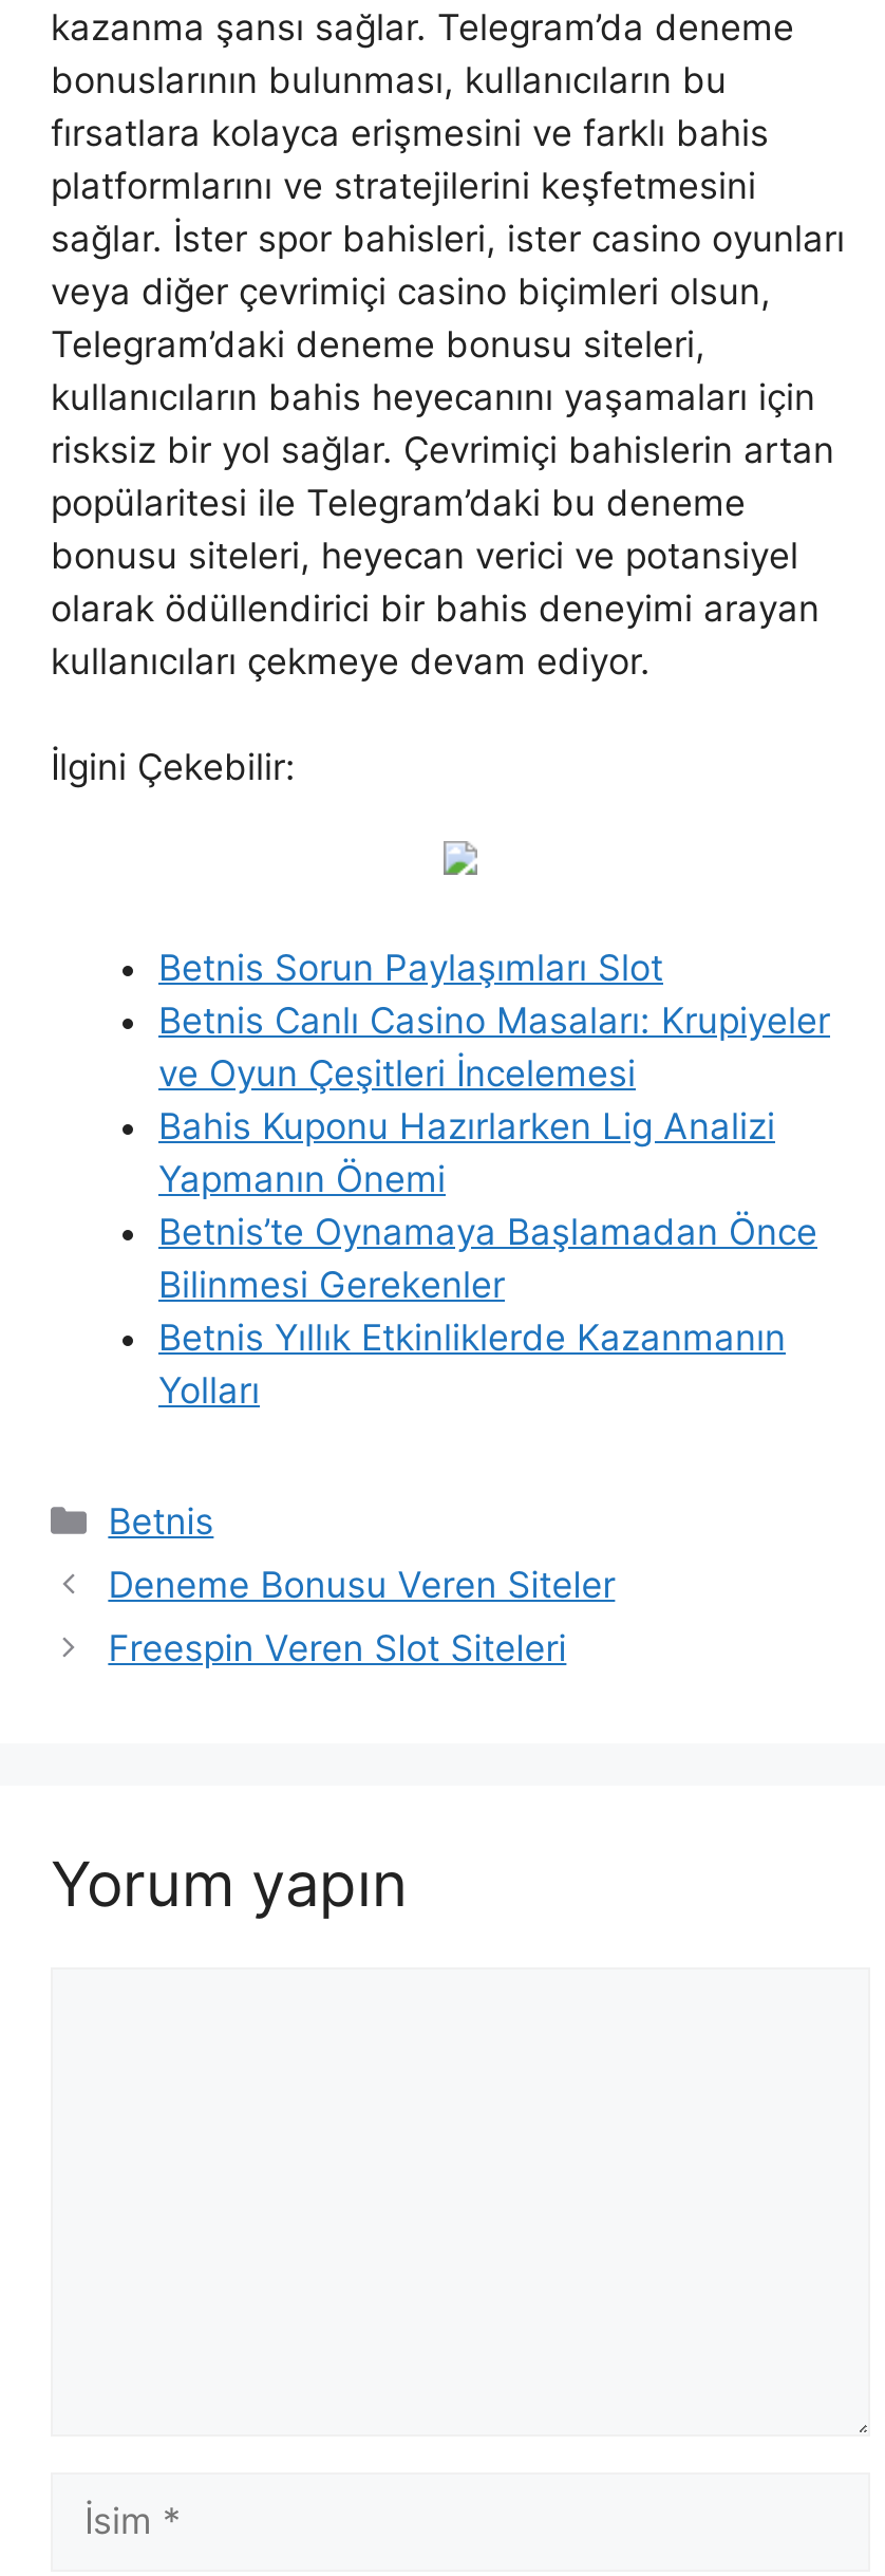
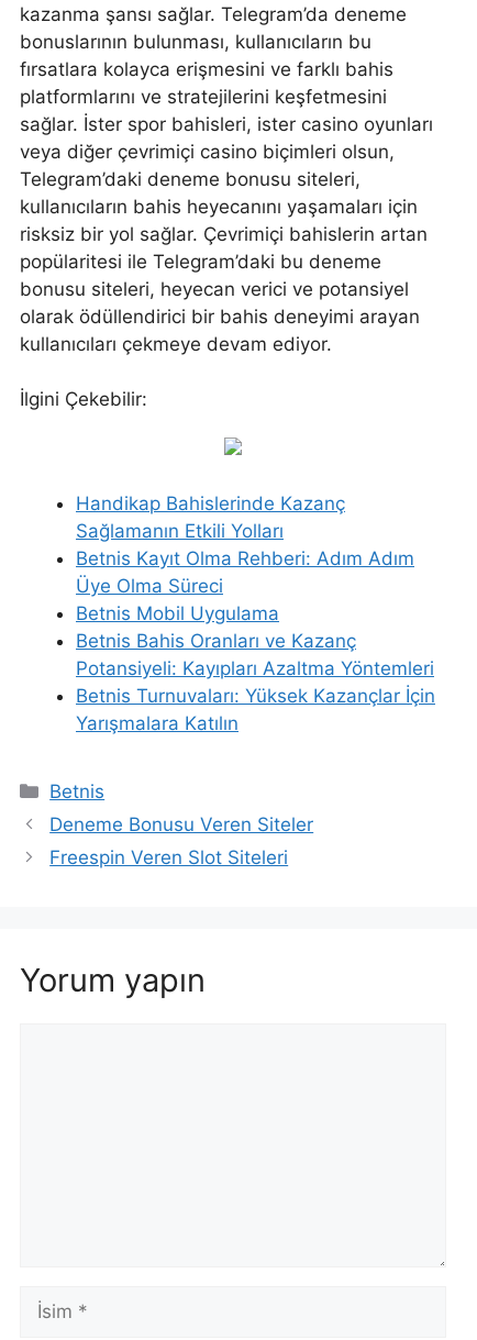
[158,947,830,1412] Betnis Sorun Paylaşımları Slot | Betnis Canlı Casino Masaları: Krupiyeler | ve Oyun Çeşitleri İncelemesi | Bahis Kuponu Hazırlarken Lig Analizi | Yapmanın Önemi | Betnis’te Oynamaya Başlamadan Önce | Bilinmesi Gerekenler | Betnis Yıllık Etkinliklerde Kazanmanın | Yolları -> [76,493,435,735] Handikap Bahislerinde Kazanç | Sağlamanın Etkili Yolları | Betnis Kayıt Olma Rehberi: Adım Adım | Üye Olma Süreci | Betnis Mobil Uygulama | Betnis Bahis Oranları ve Kazanç | Potansiyeli: Kayıpları Azaltma Yöntemleri | Betnis Turnuvaları: Yüksek Kazançlar İçin | Yarışmalara Katılın

